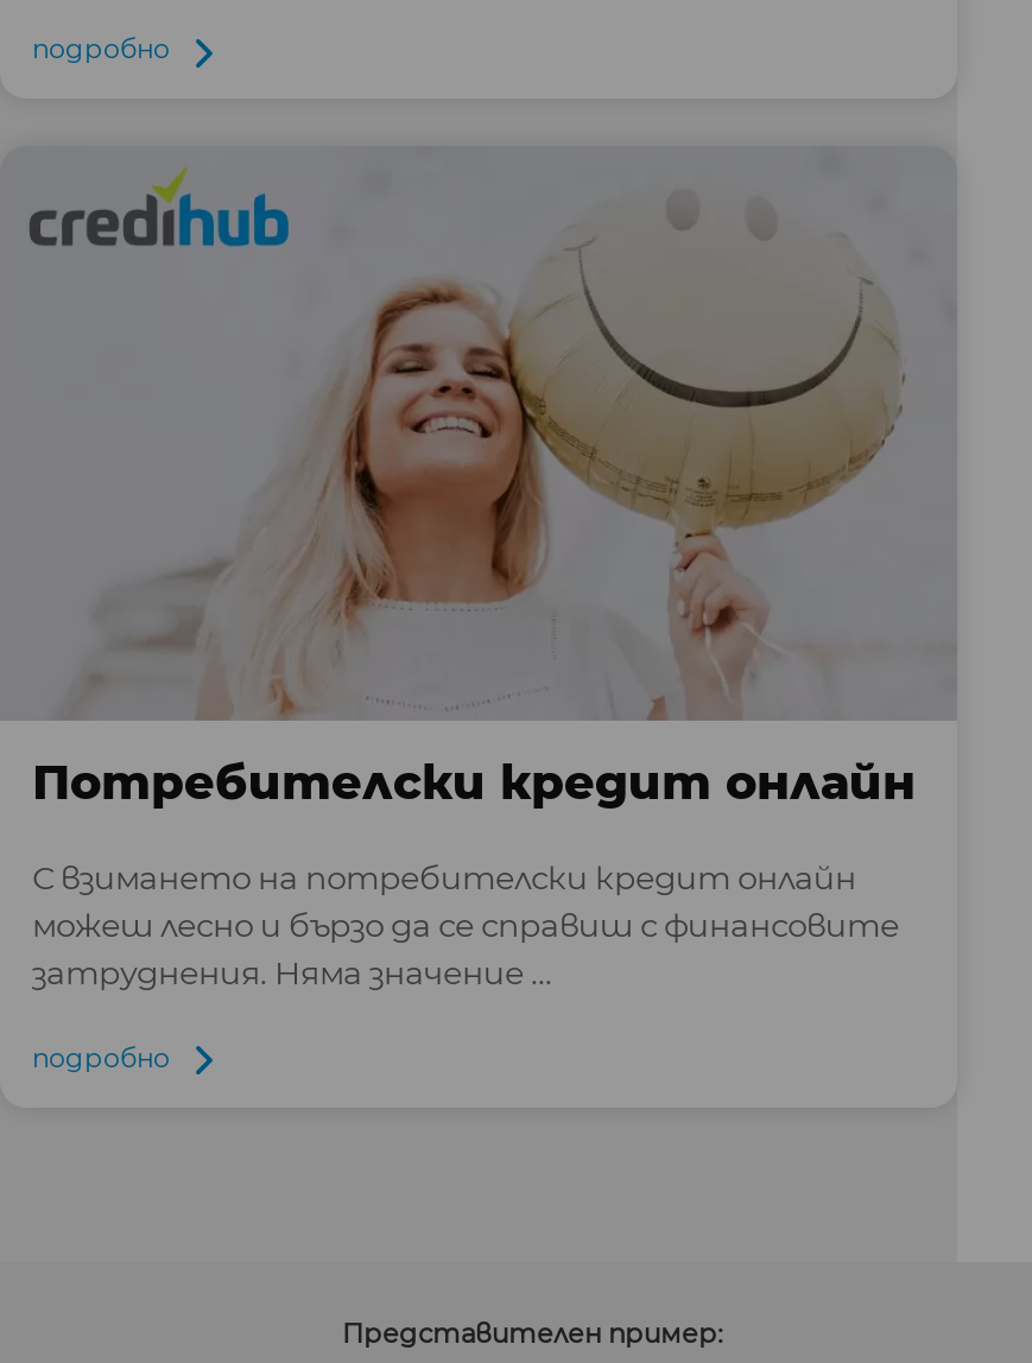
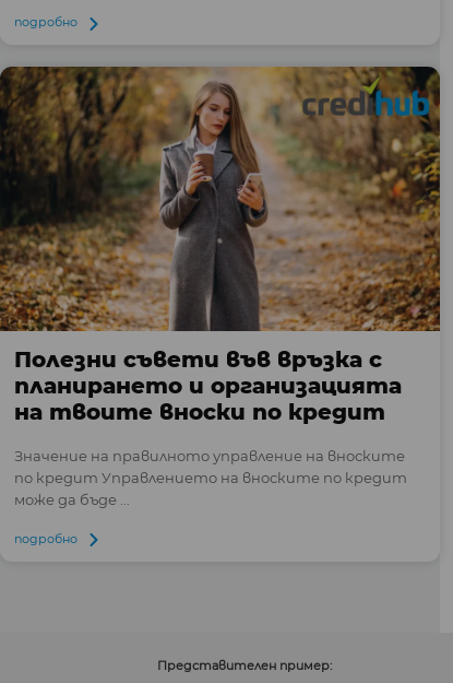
[7,146,957,812] [image] | Потребителски кредит онлайн -> [3,66,441,426] [image] | Полезни съвети във връзка с | планирането и организацията | на твоите вноски по кредит
[32,857,899,994] С взимането на потребителски кредит онлайн | можеш лесно и бързо да се справиш с финансовите | затруднения. Няма значение ... -> [15,446,408,510] Значение на правилното управление на вноските | по кредит Управлението на вноските по кредит | може да бъде ...

